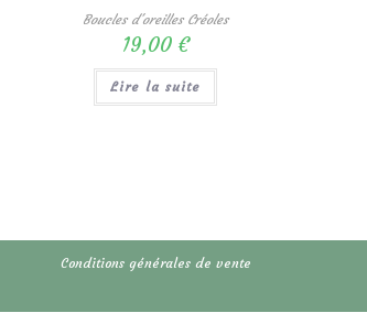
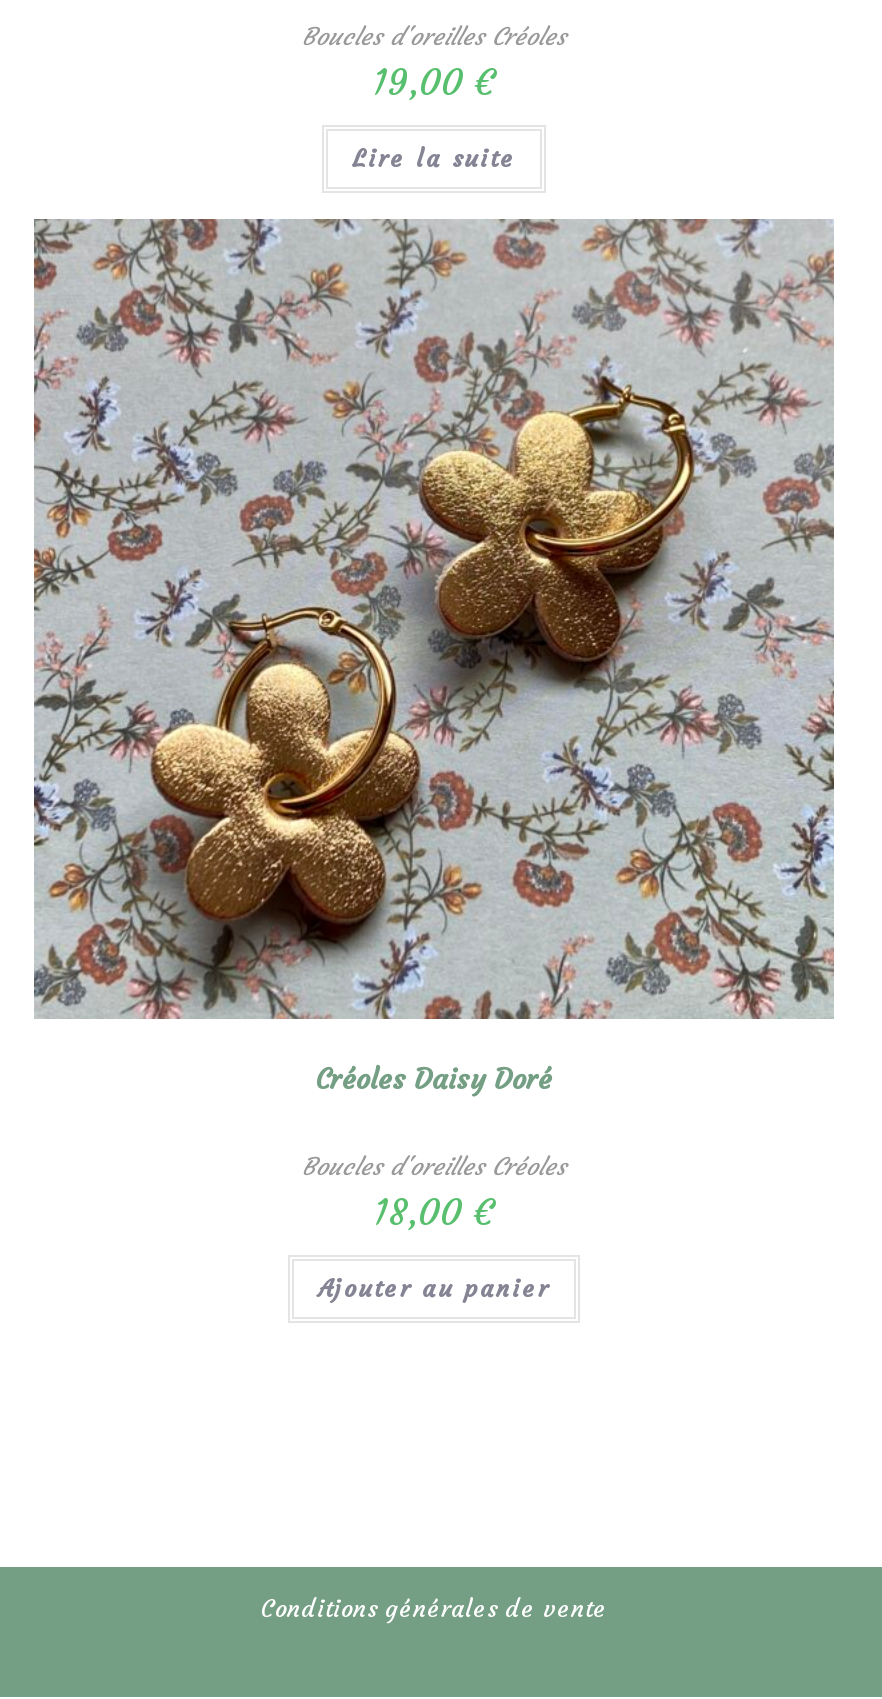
none -> [32,218,836,1302] [image] | Créoles Daisy Doré | Boucles d'oreilles Créoles | 18,00 € | Ajouter au panier

